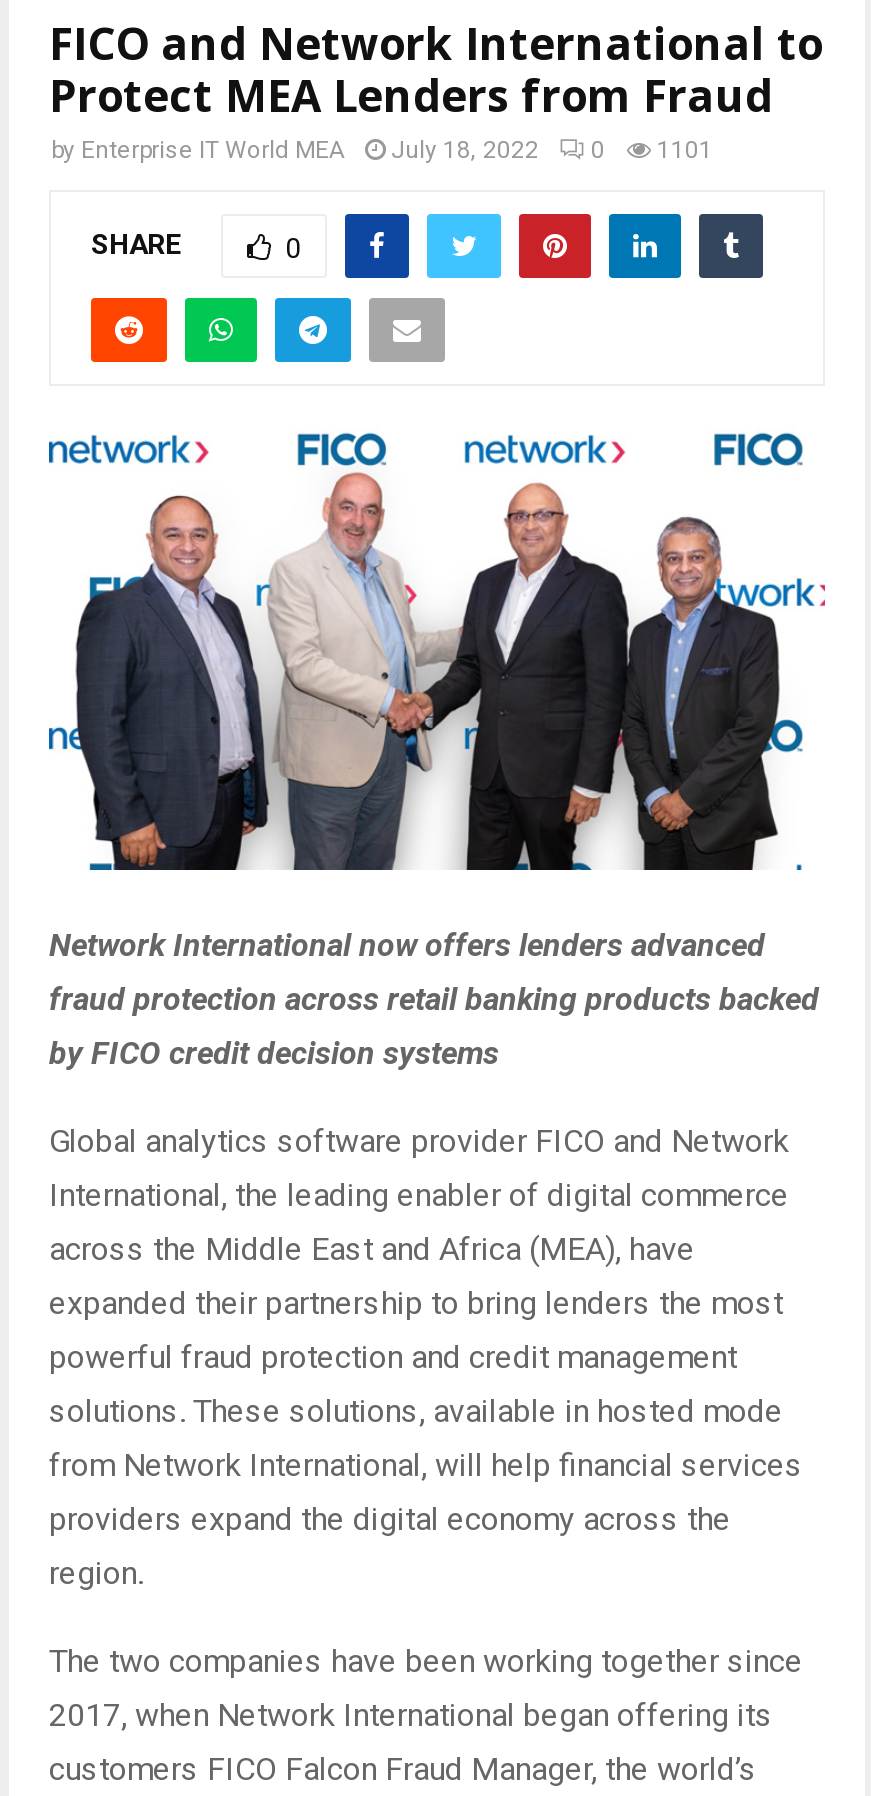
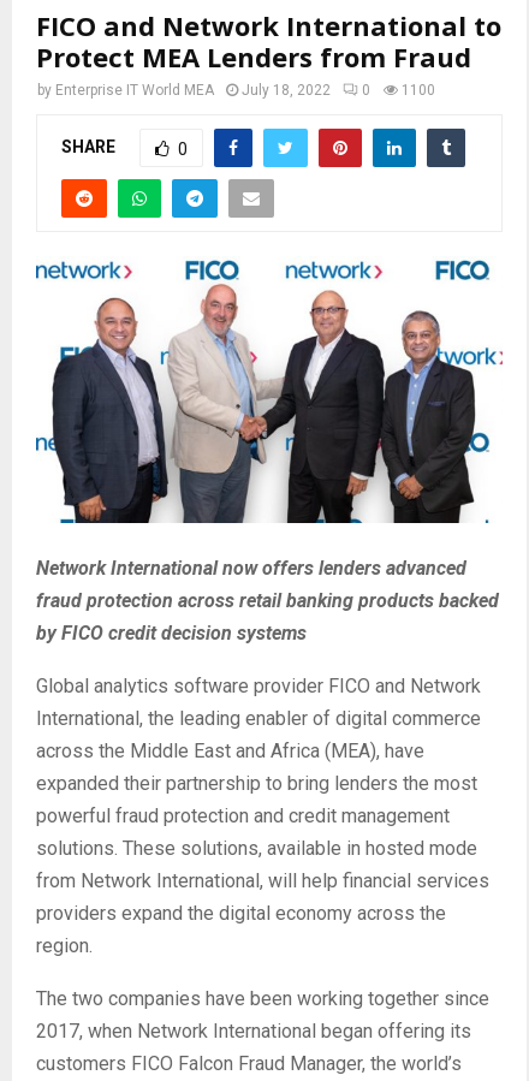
[51,136,713,164] by Enterprise IT World MEA July 18, 2022 0 1101 -> [37,82,435,99] by Enterprise IT World MEA July 18, 2022 0 1100

